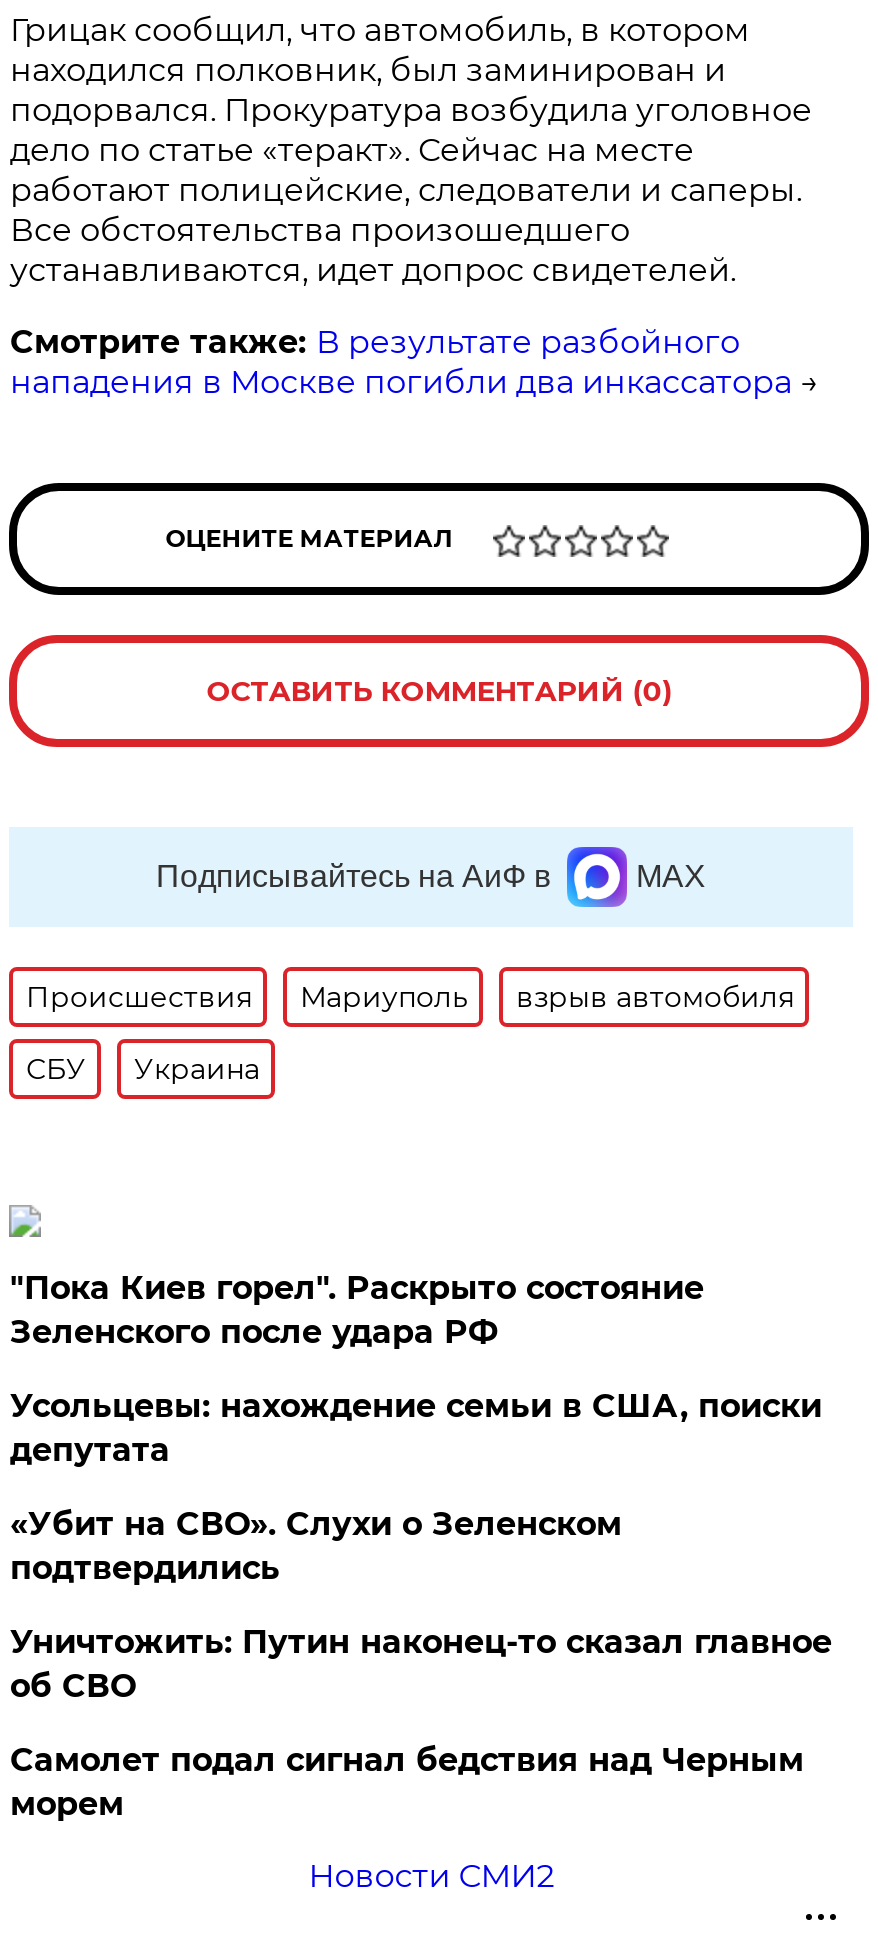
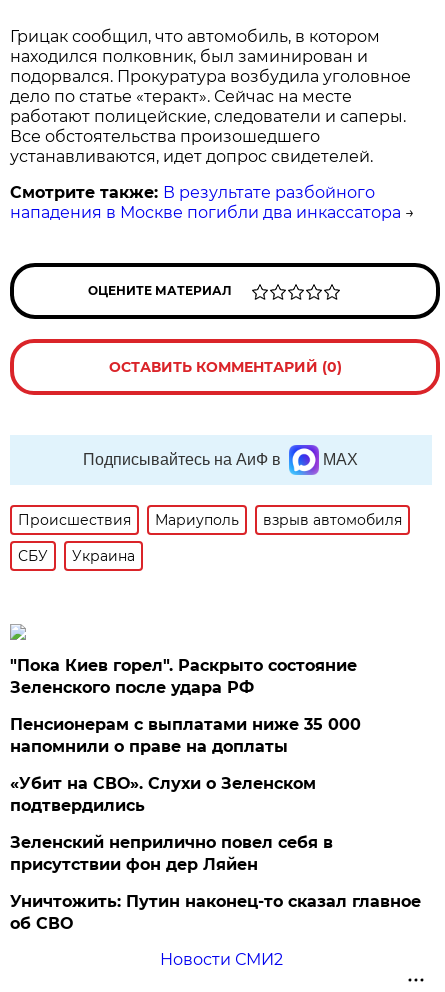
[10,1387,822,1469] Усольцевы: нахождение семьи в США, поиски | депутата -> [10,715,361,756] Пенсионерам с выплатами ниже 35 000 | напомнили о праве на доплаты
none -> [10,833,333,874] Зеленский неприлично повел cебя в | присутствии фон дер Ляйен
moved [10,1623,832,1705] -> [10,892,421,933]: Уничтожить: Путин наконец-то сказал главное | об СВО
[10,1741,804,1823] Самолет подал сигнал бедствия над Черным | морем -> none

